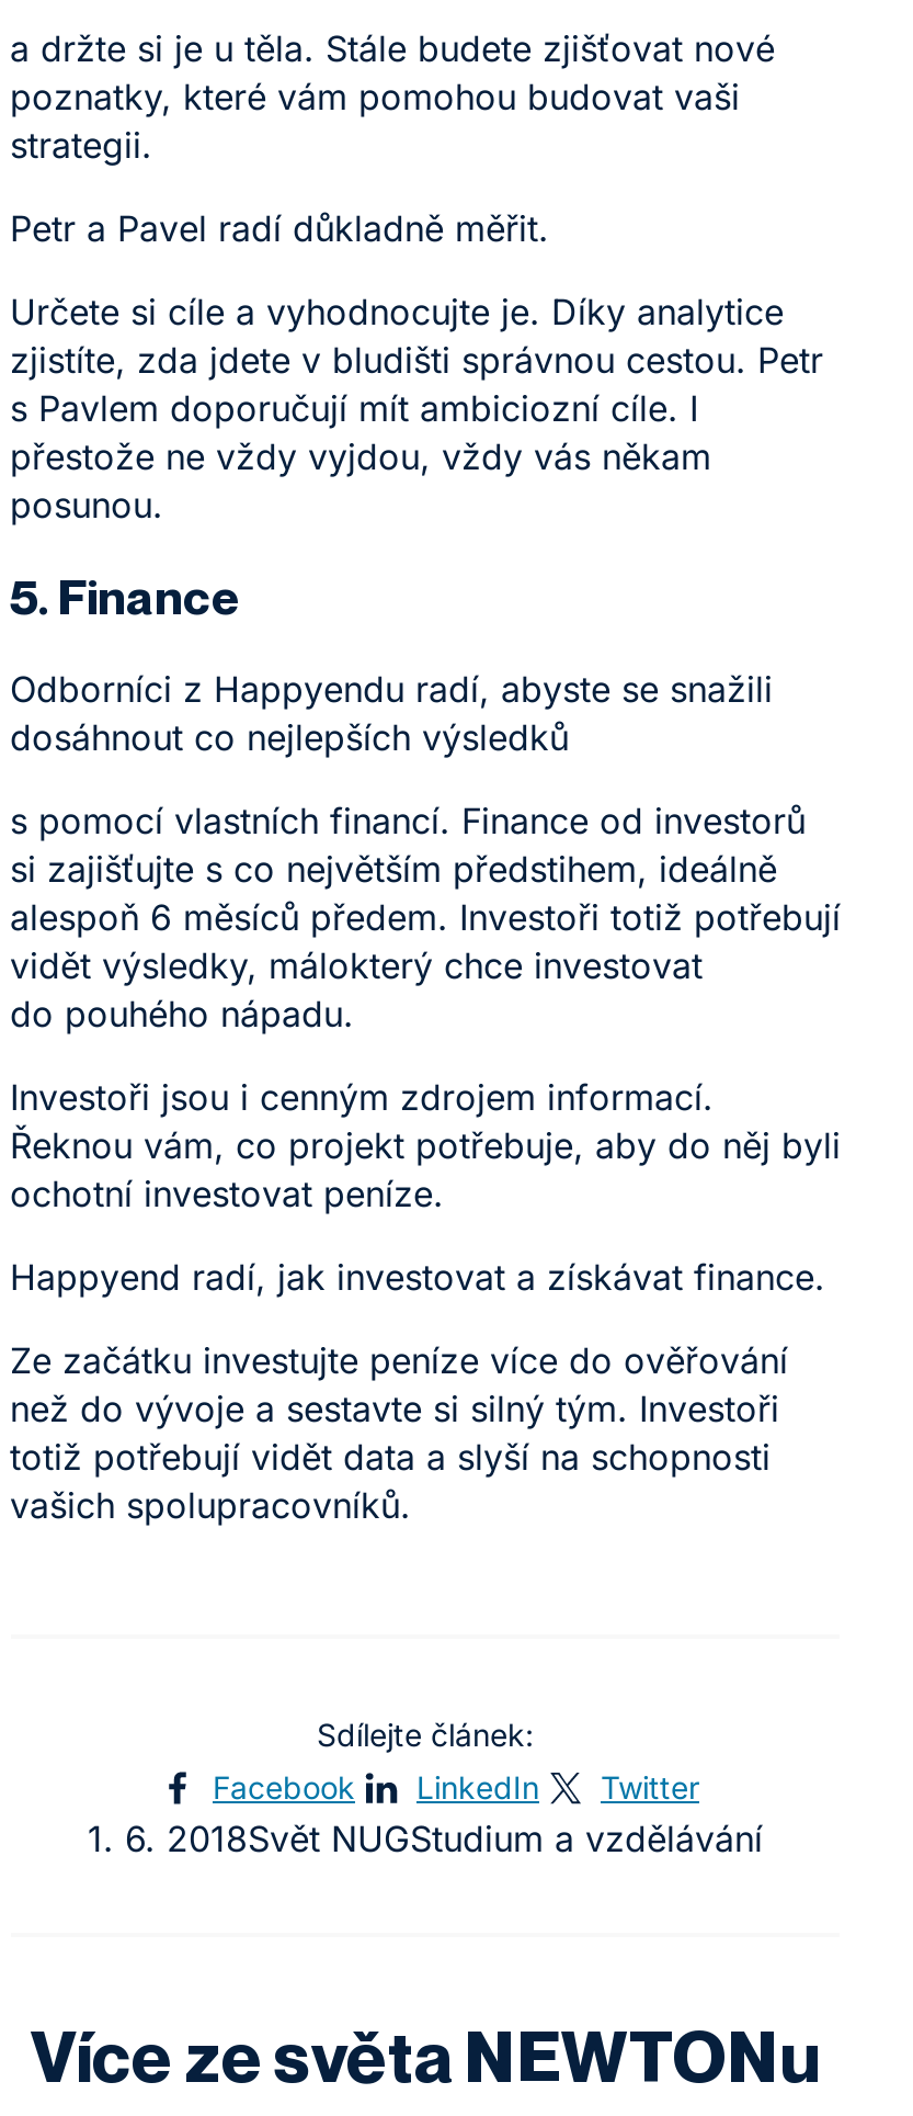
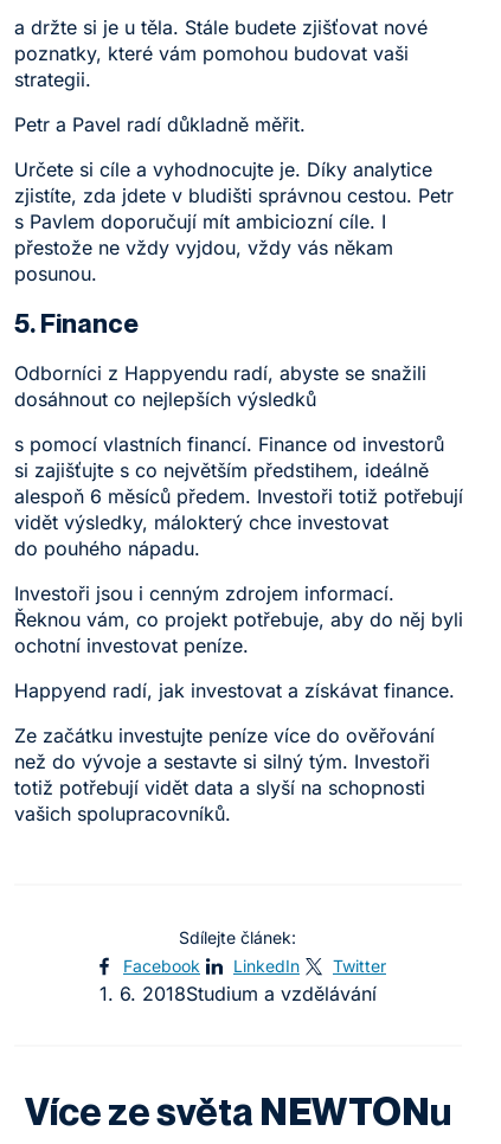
[88,1816,763,1860] 1. 6. 2018Svět NUGStudium a vzdělávání -> [99,982,377,1005] 1. 6. 2018Studium a vzdělávání

